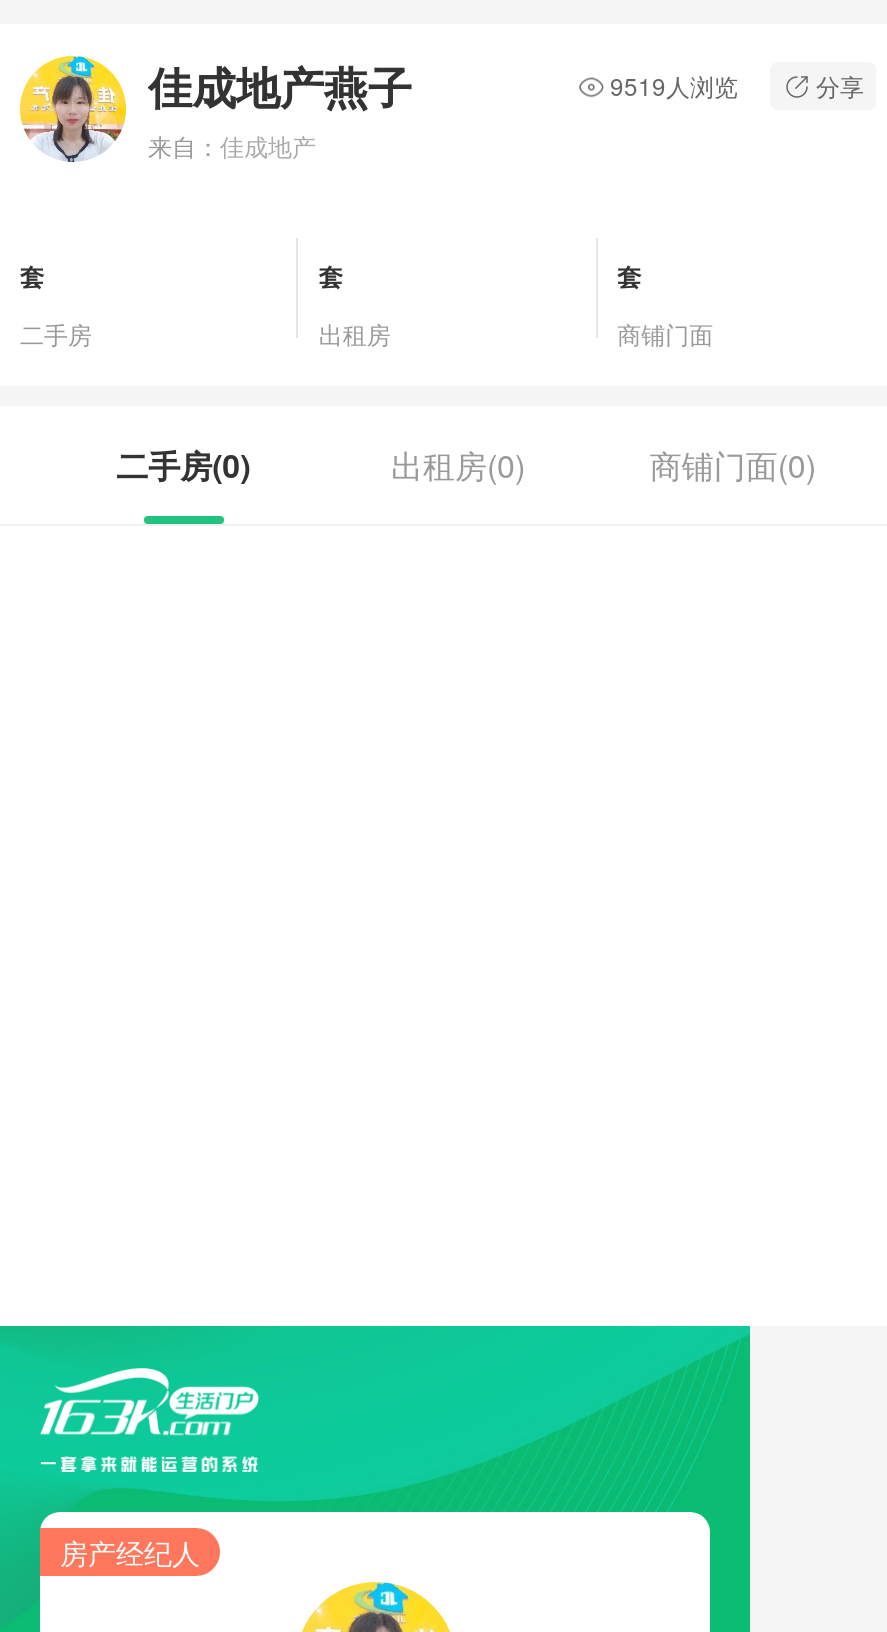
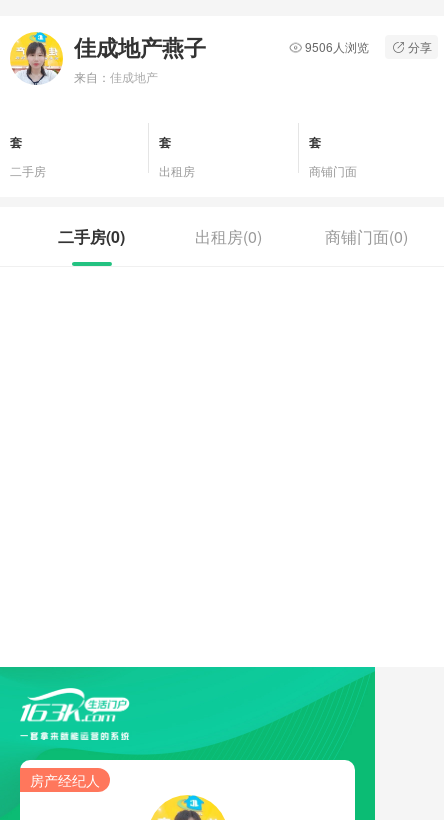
[610,68,738,102] 9519人浏览 -> [305,38,369,55] 9506人浏览

